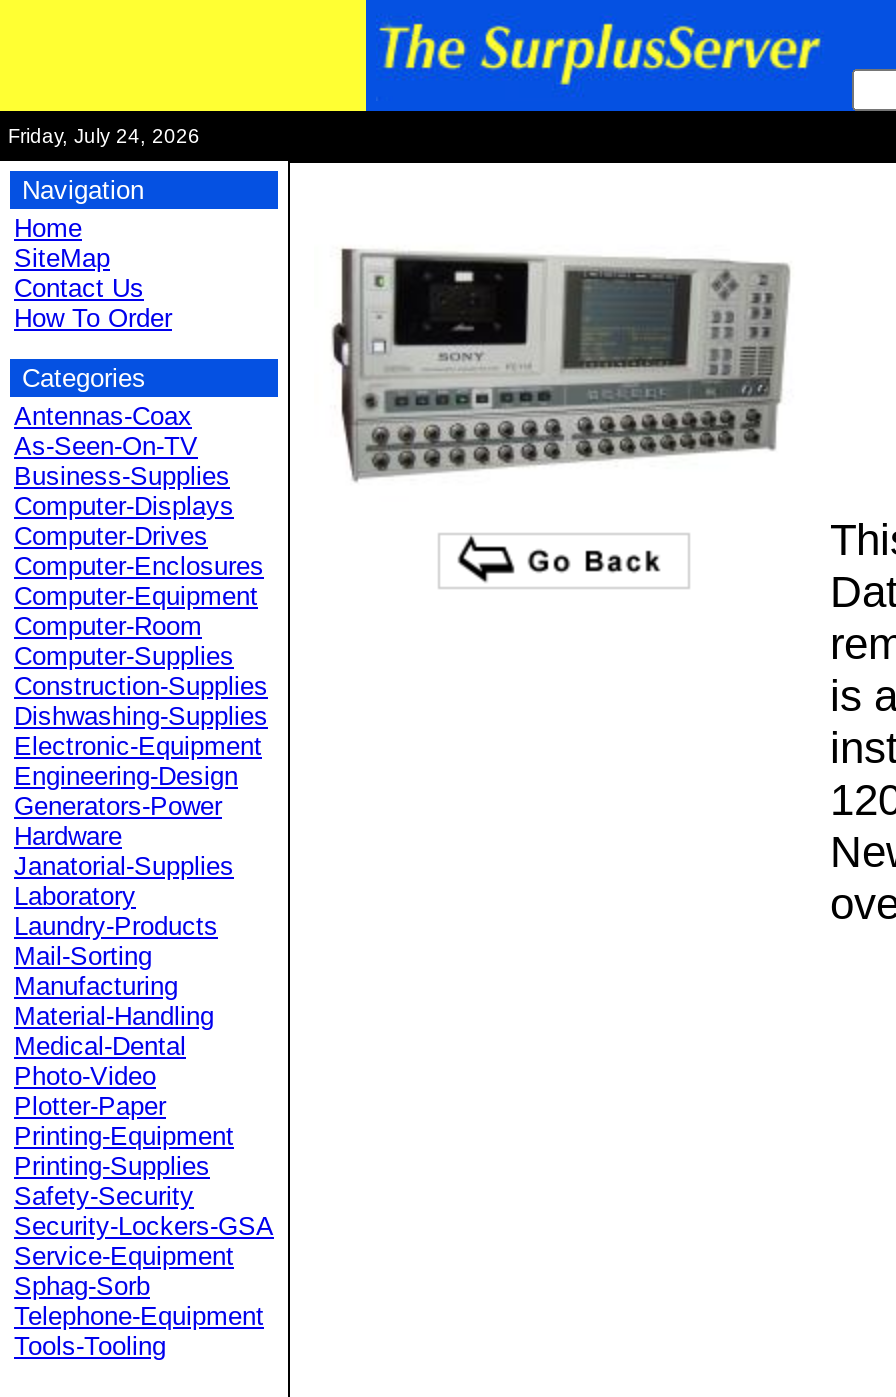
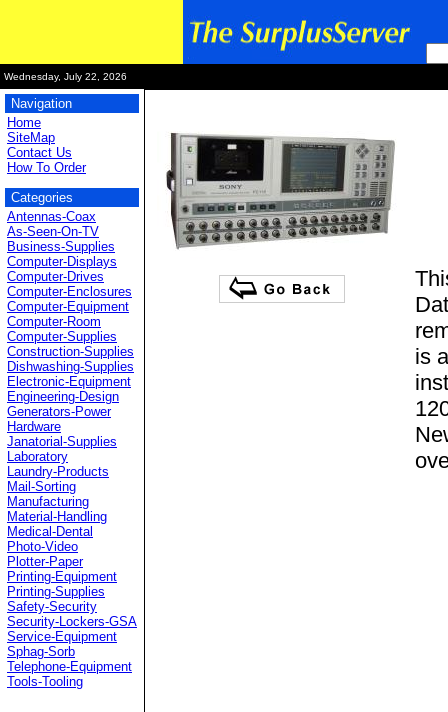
[2,125,200,147] Friday, July 24, 2026 -> [1,71,127,82] Wednesday, July 22, 2026

